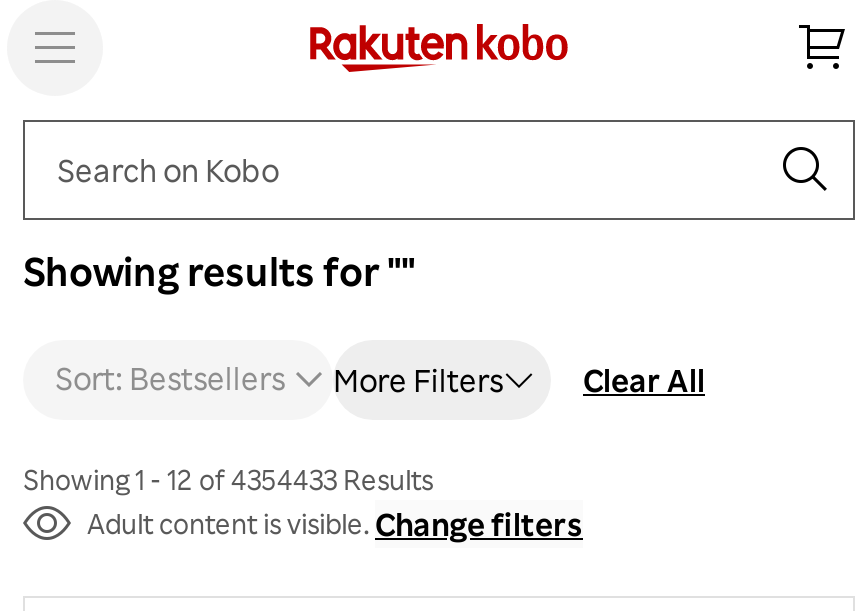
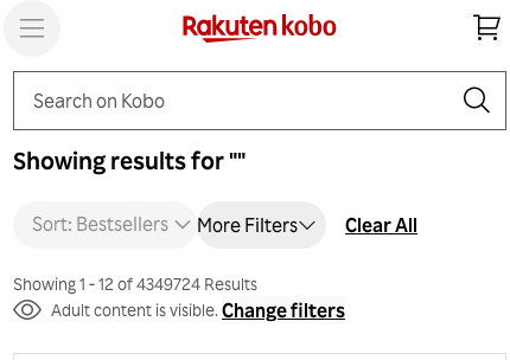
[23,462,433,496] Showing 1 - 12 of 4354433 Results -> [13,274,257,294] Showing 1 - 12 of 4349724 Results

